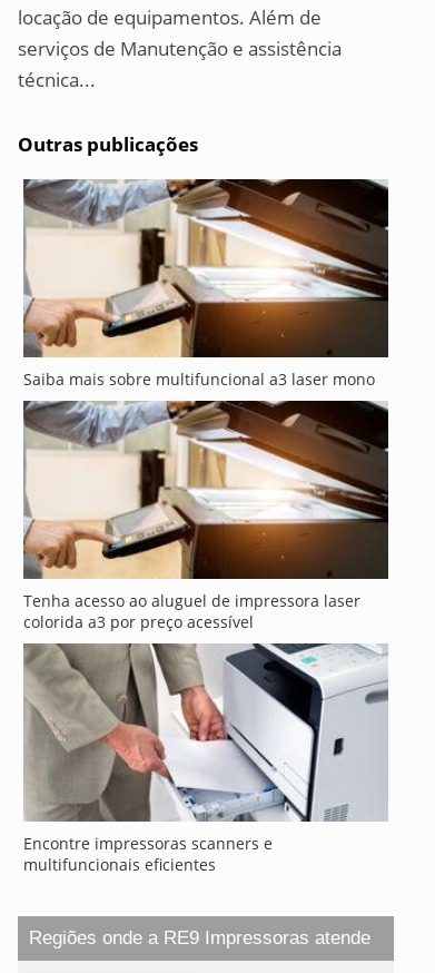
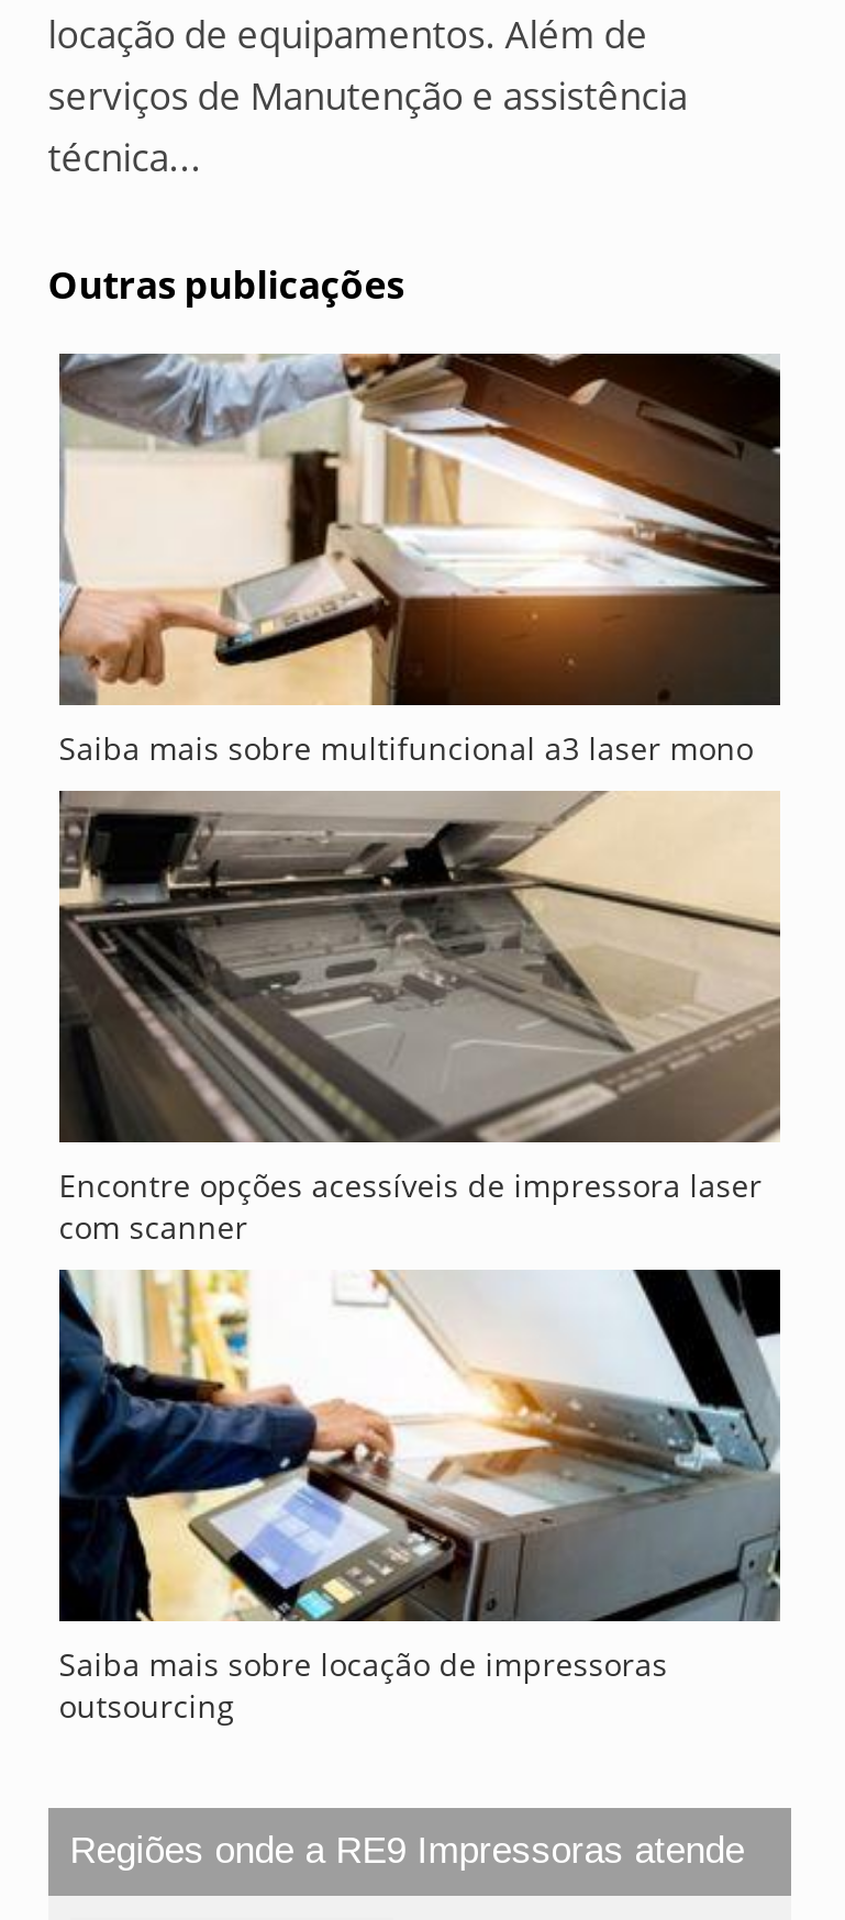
[22,400,389,632] [image] | Tenha acesso ao aluguel de impressora laser | colorida a3 por preço acessível -> [57,791,782,1247] [image] | Encontre opções acessíveis de impressora laser | com scanner
[23,642,389,875] [image] | Encontre impressoras scanners e | multifuncionais eficientes -> [57,1268,782,1726] [image] | Saiba mais sobre locação de impressoras | outsourcing

